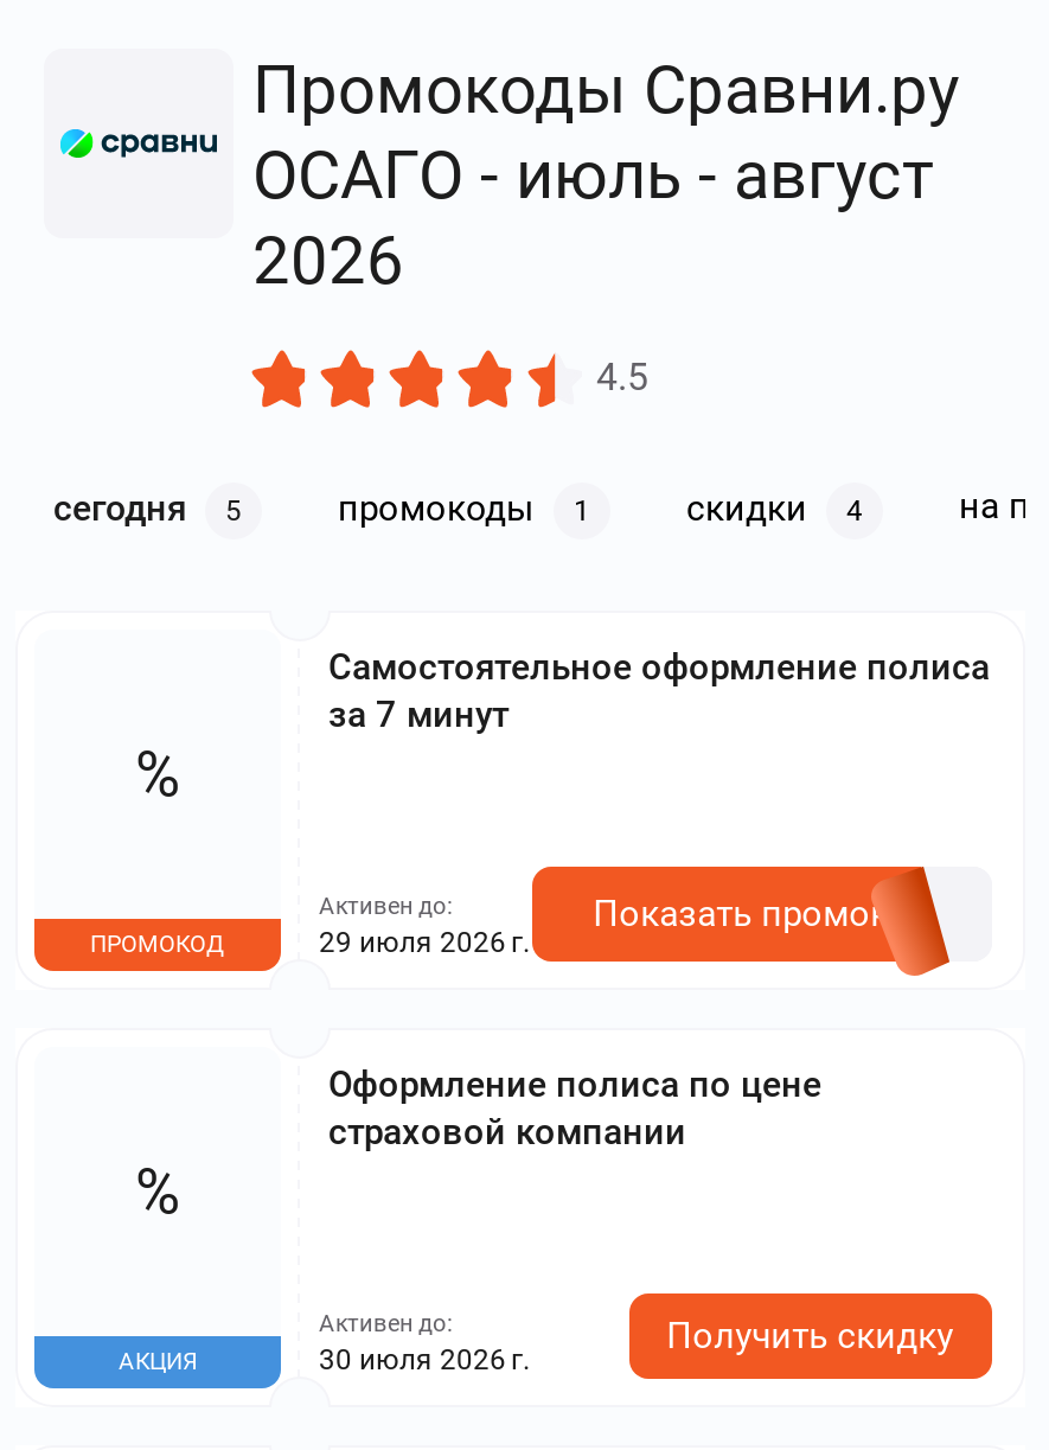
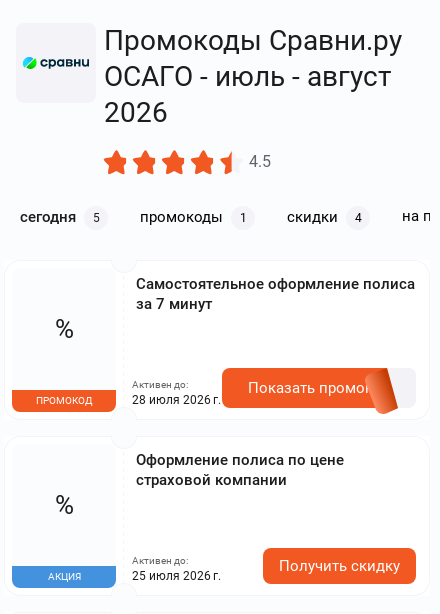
[319,926,530,959] 29 июля 2026 г. -> [132,393,221,407] 28 июля 2026 г.
[319,1343,530,1376] 30 июля 2026 г. -> [132,569,221,583] 25 июля 2026 г.

